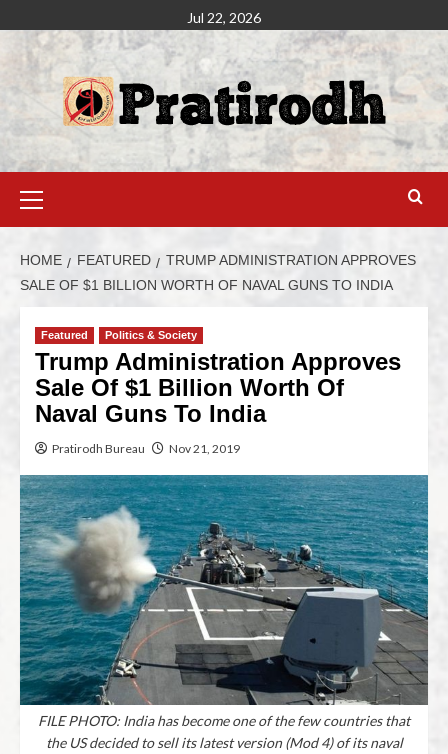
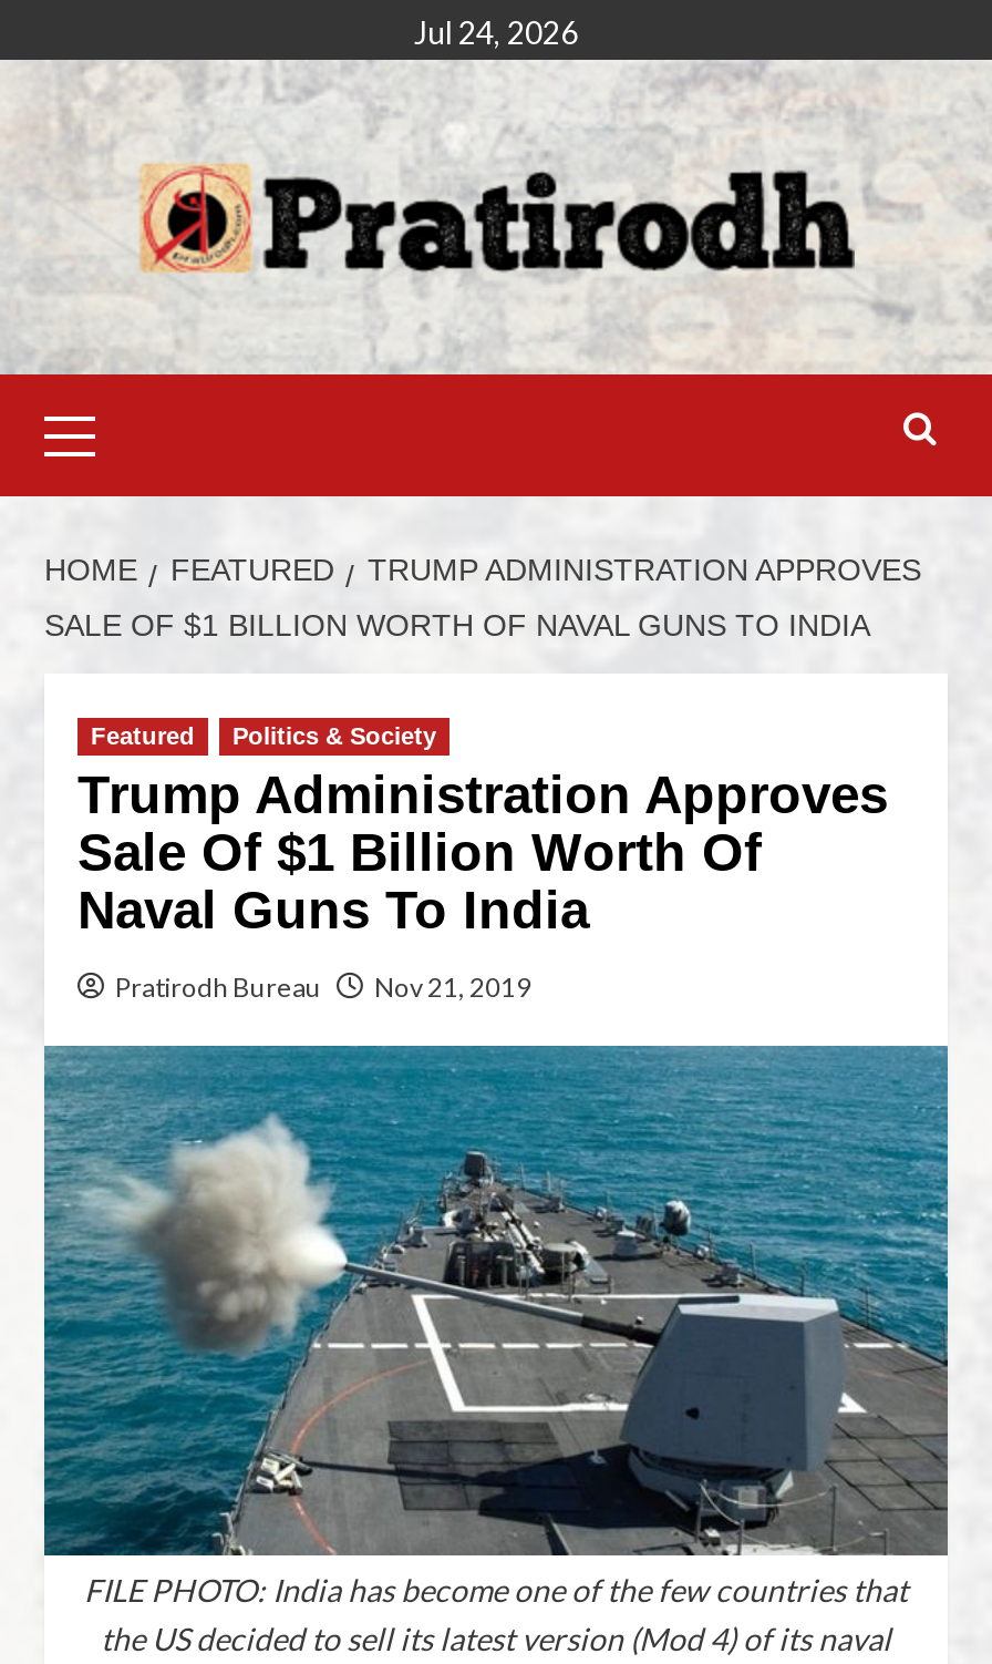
[187,9,261,26] Jul 22, 2026 -> [414,13,578,51] Jul 24, 2026

